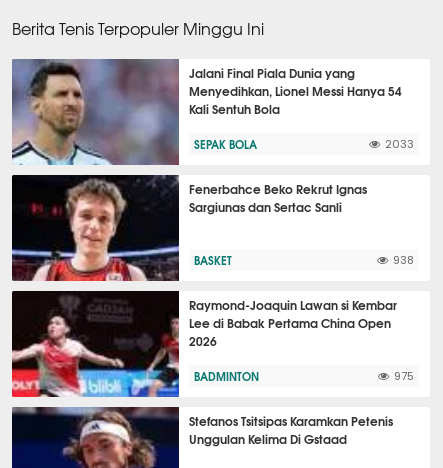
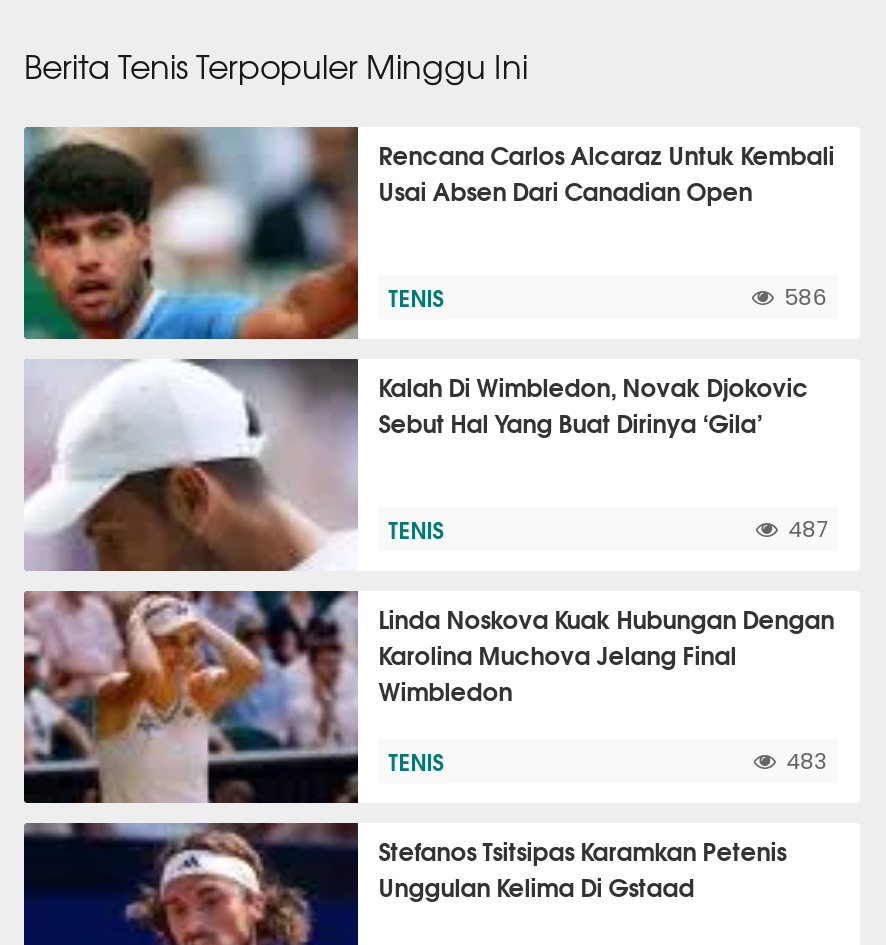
[11,58,402,166] [image] | Jalani Final Piala Dunia yang | Menyedihkan, Lionel Messi Hanya 54 | Kali Sentuh Bola -> [22,127,834,341] [image] | Rencana Carlos Alcaraz Untuk Kembali | Usai Absen Dari Canadian Open
[194,134,414,152] SEPAK BOLA | 2033 -> [388,278,828,314] TENIS | 586
[11,174,367,282] [image] | Fenerbahce Beko Rekrut Ignas | Sargiunas dan Sertac Sanli -> [24,357,808,573] [image] | Kalah Di Wimbledon, Novak Djokovic | Sebut Hal Yang Buat Dirinya ‘Gila’
[194,250,414,268] BASKET | 938 -> [388,510,828,546] TENIS | 487
[11,290,397,398] [image] | Raymond-Joaquin Lawan si Kembar | Lee di Babak Pertama China Open | 2026 -> [22,589,834,805] [image] | Linda Noskova Kuak Hubungan Dengan | Karolina Muchova Jelang Final | Wimbledon
[194,366,414,384] BADMINTON | 975 -> [388,742,828,778] TENIS | 483

